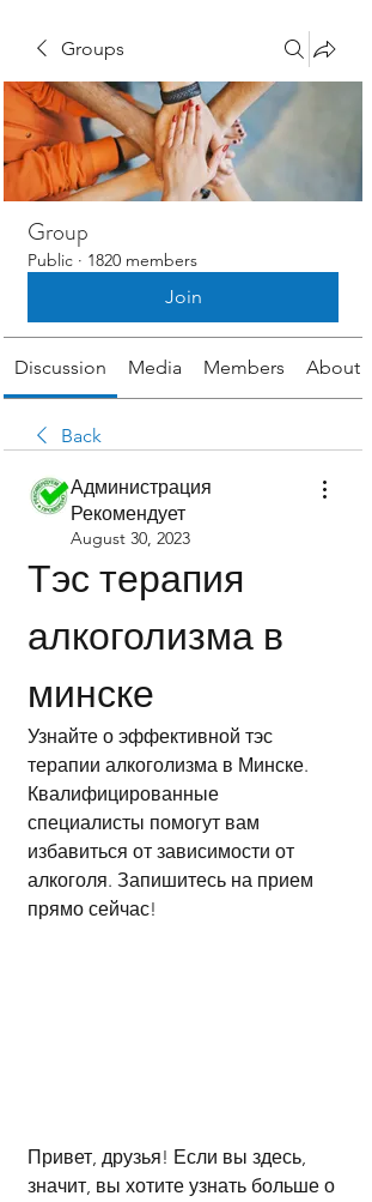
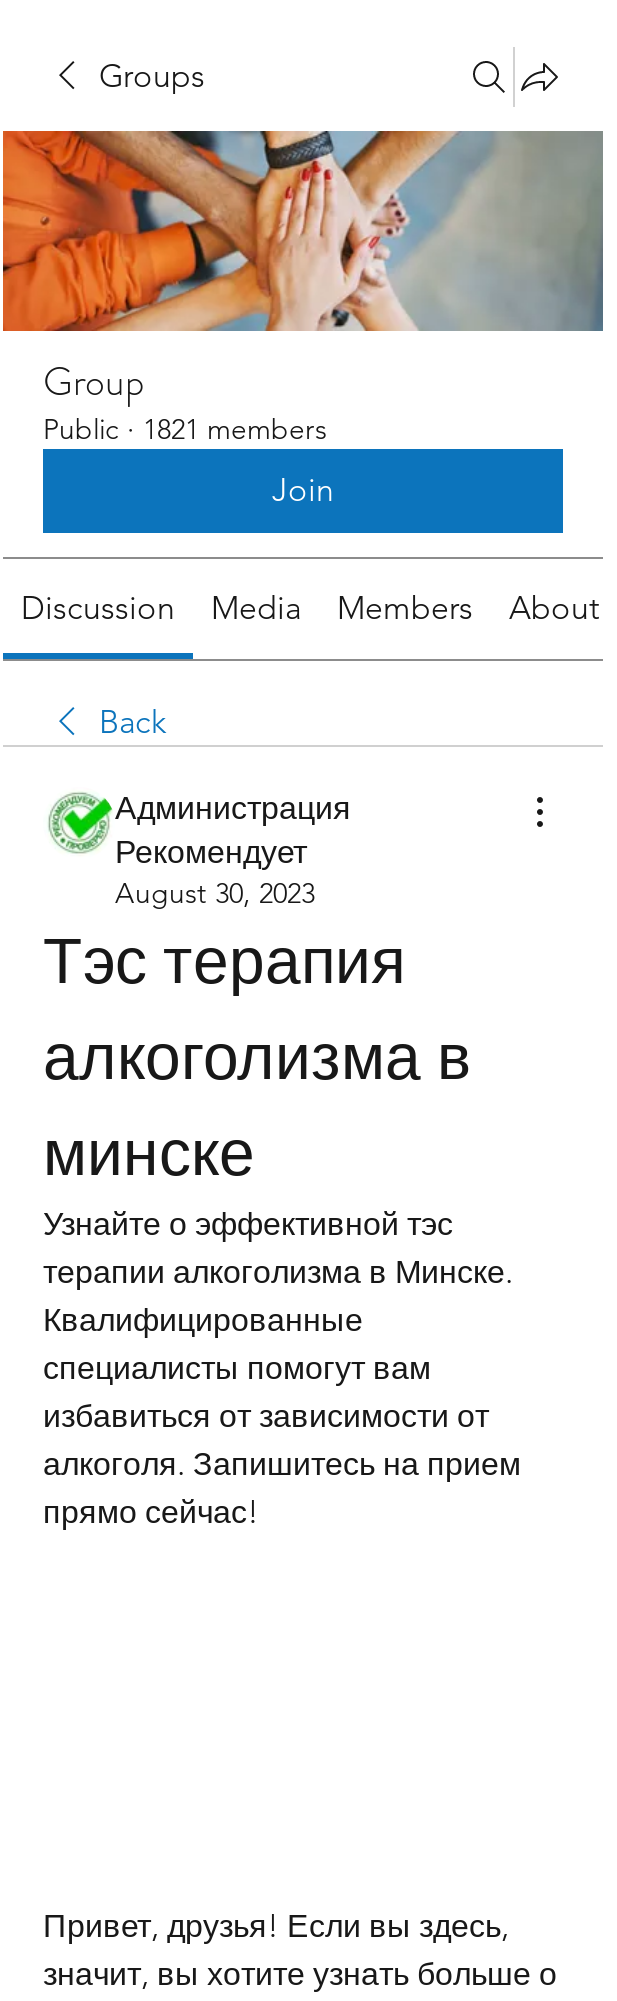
[28,249,197,270] Public · 1820 members -> [43,410,327,446] Public · 1821 members

